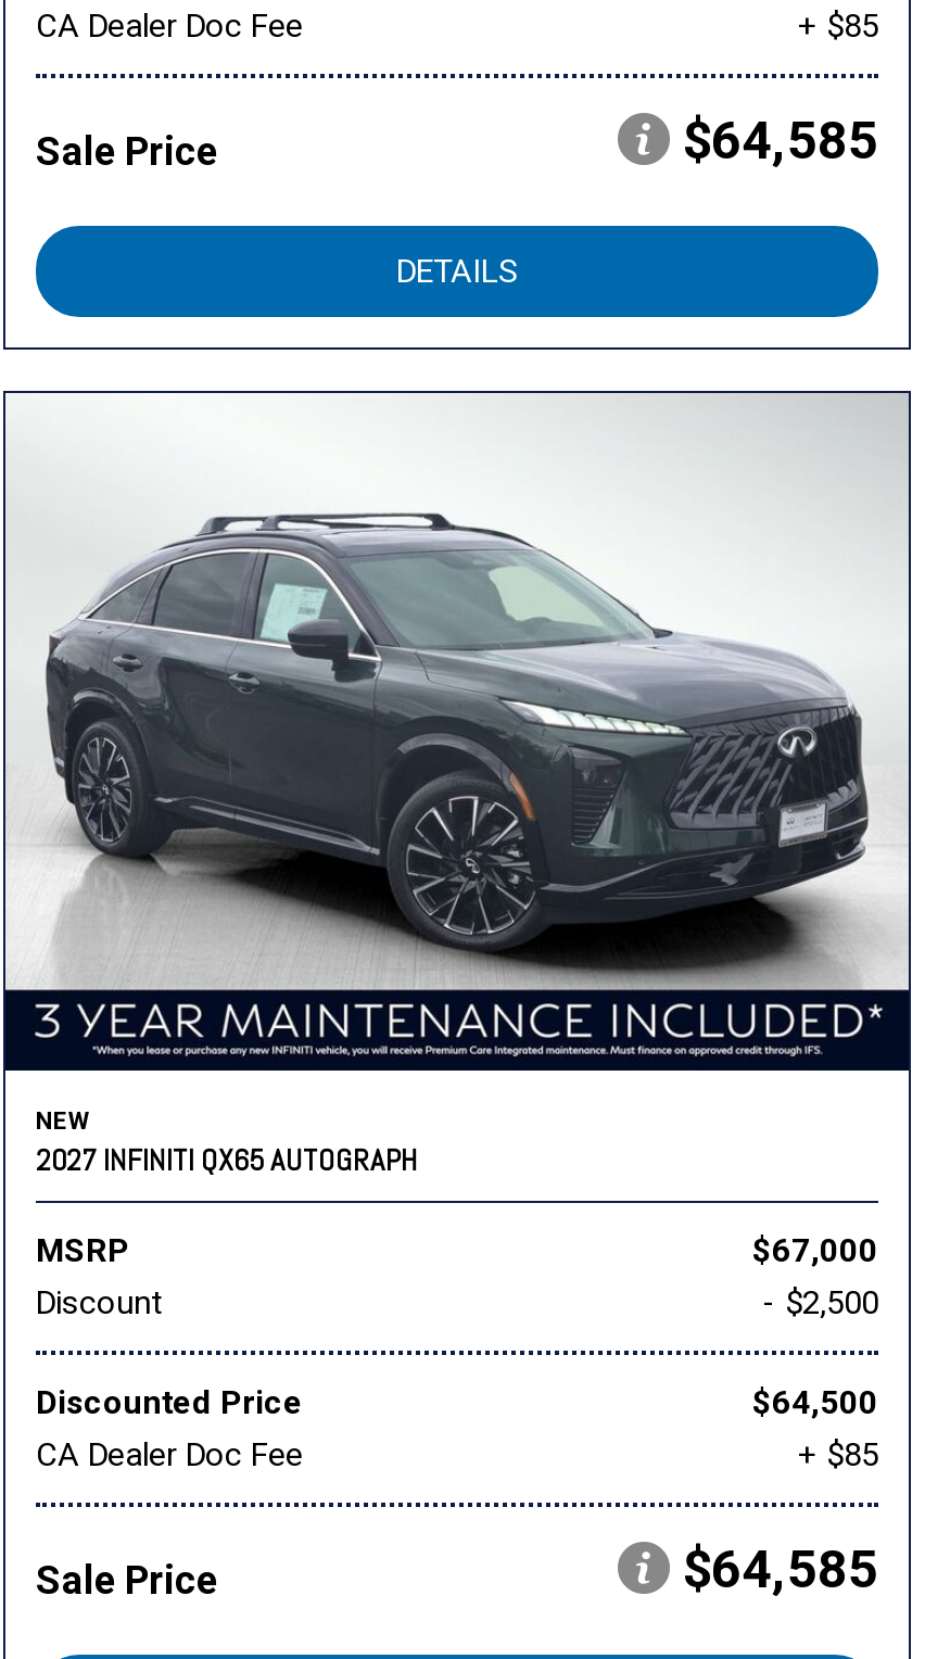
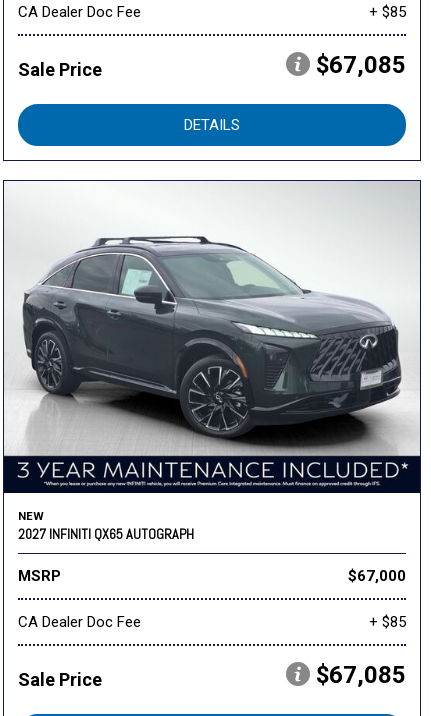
[683,111,878,172] $64,585 -> [316,51,406,79] $67,085
[36,1284,878,1423] Discount | - $2,500 | Discounted Price | $64,500 -> none
[683,1540,878,1601] $64,585 -> [316,661,406,689] $67,085

